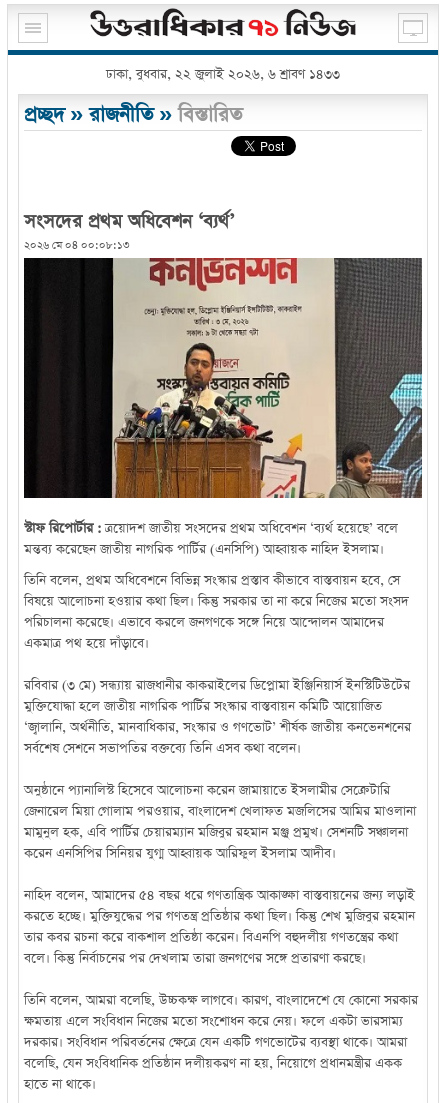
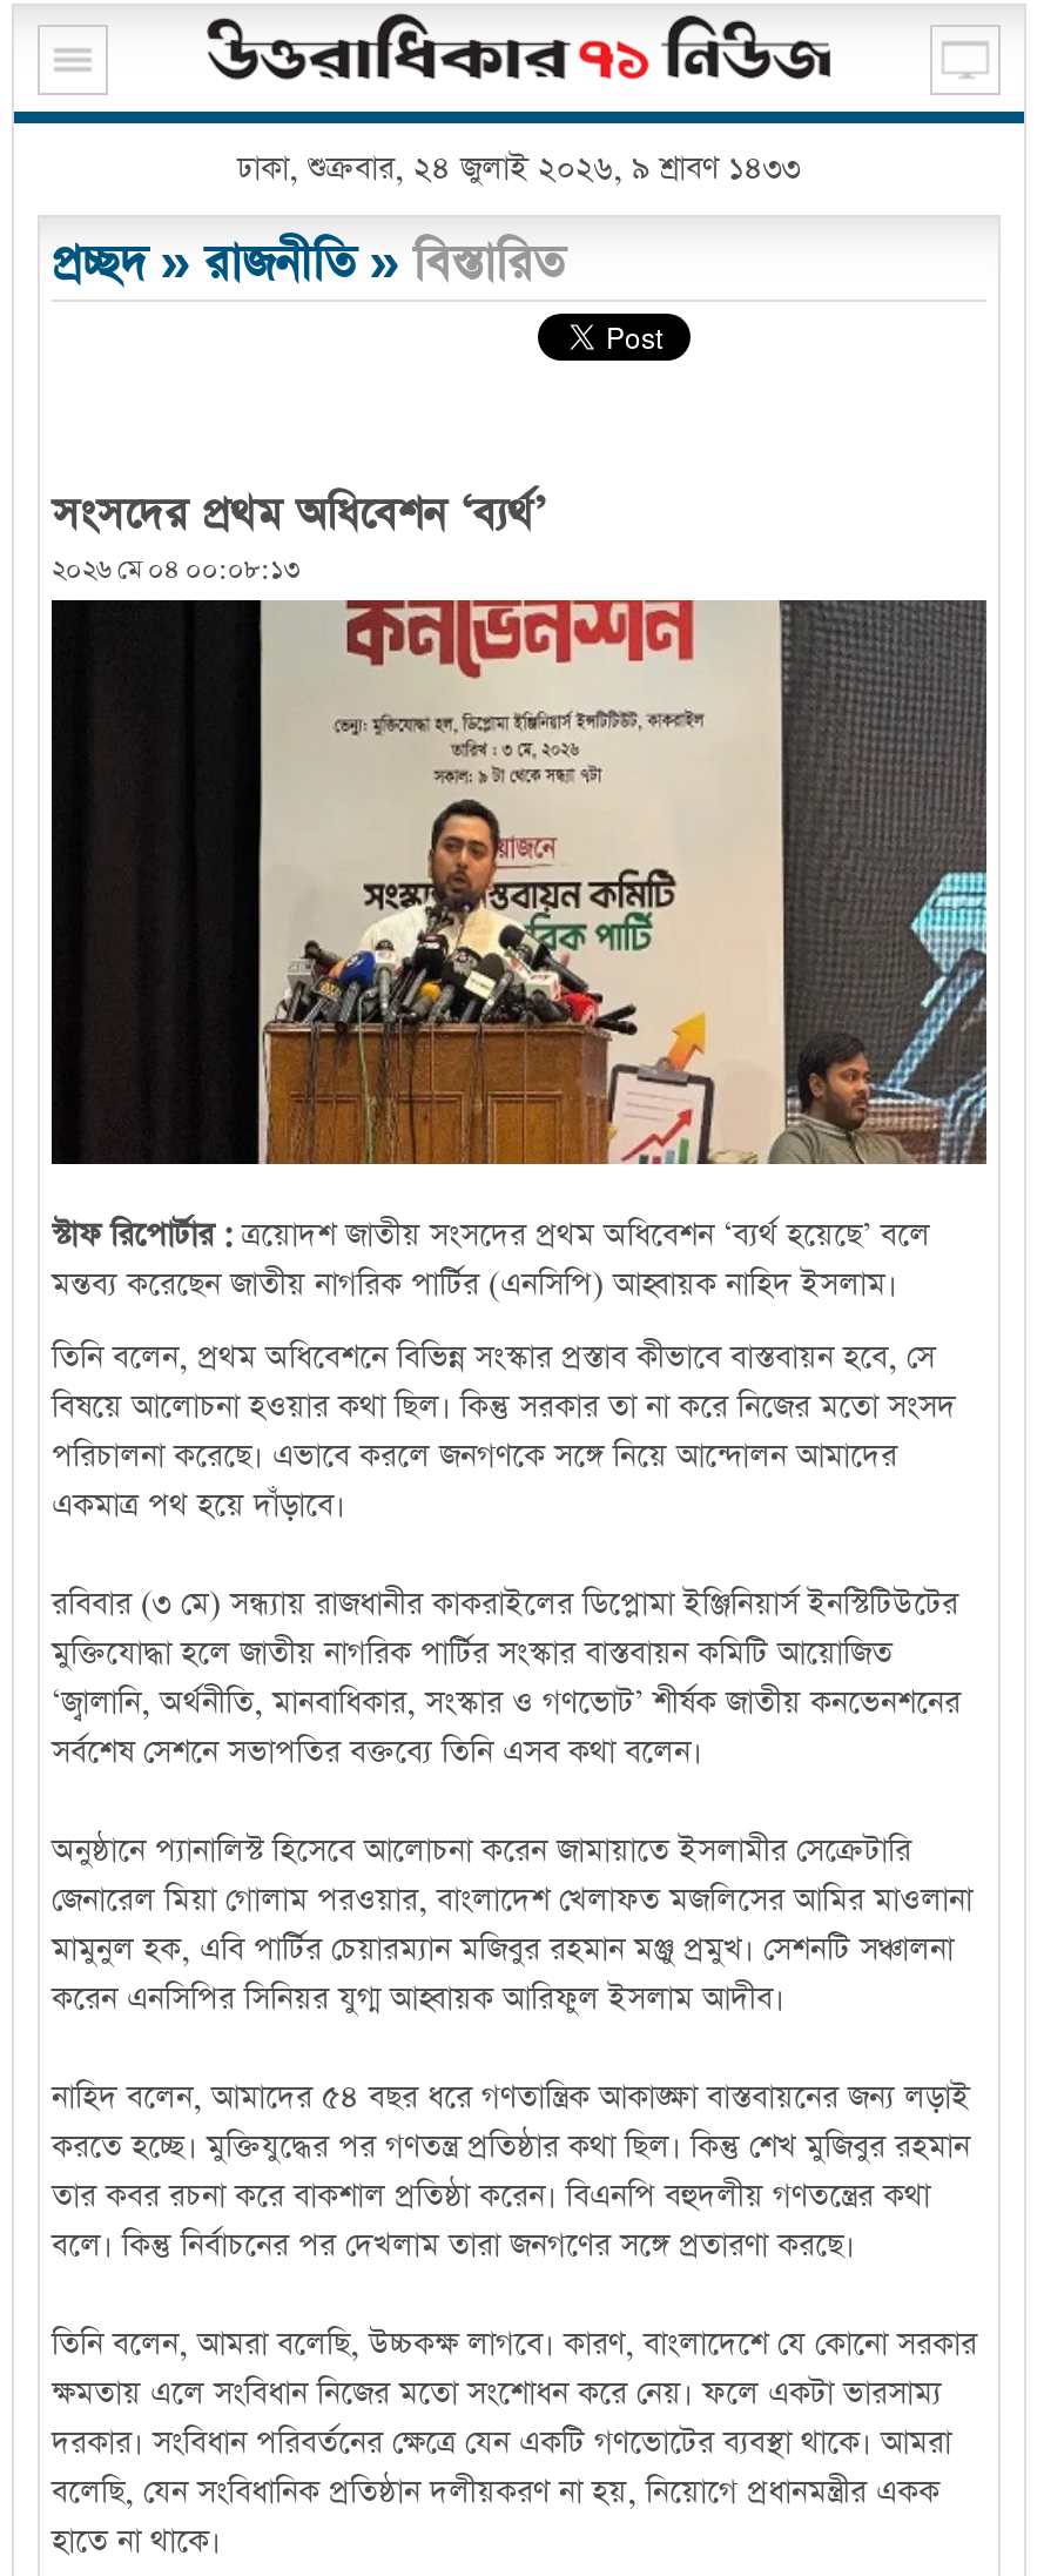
[106,65,340,84] ঢাকা, বুধবার, ২২ জুলাই ২০২৬, ৬ শ্রাবণ ১৪৩৩ -> [237,147,801,191] ঢাকা, শুক্রবার, ২৪ জুলাই ২০২৬, ৯ শ্রাবণ ১৪৩৩

